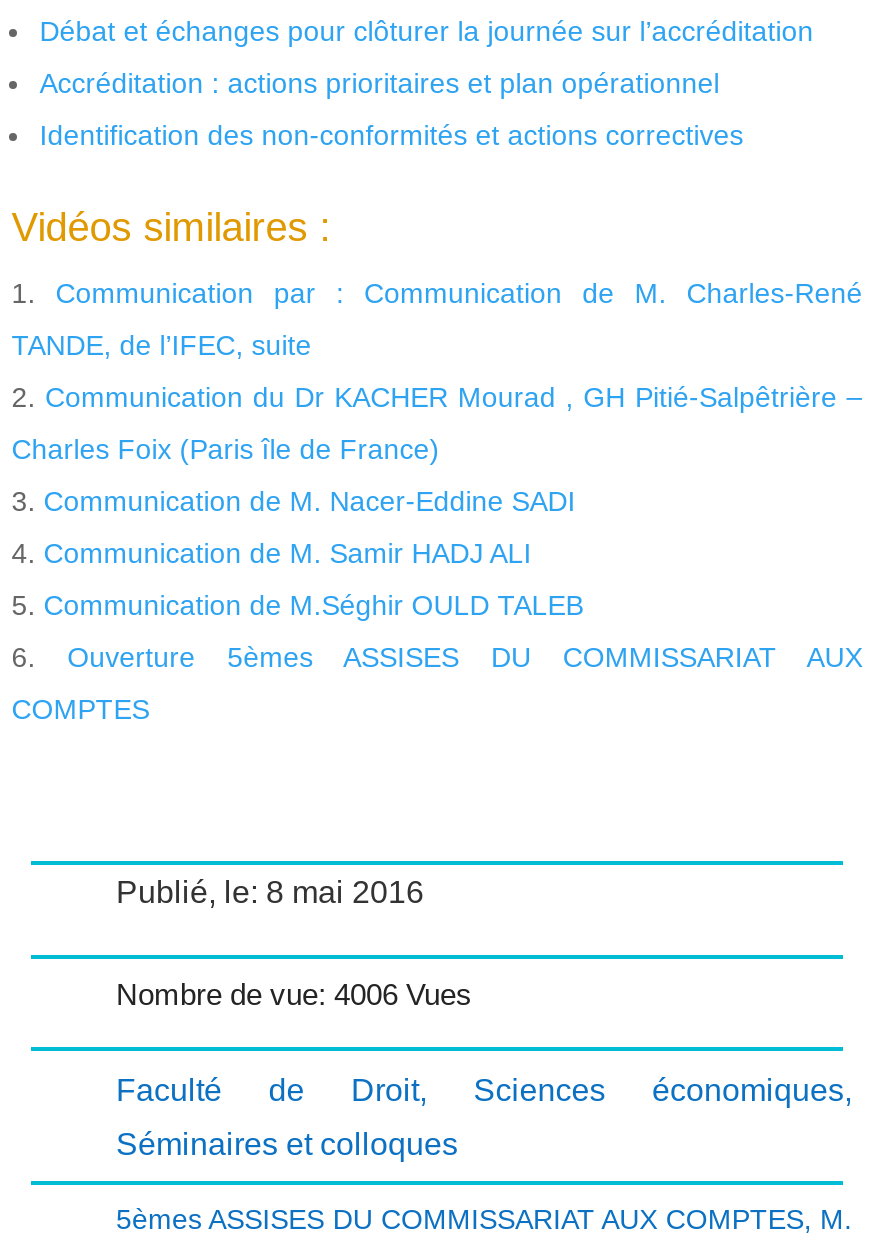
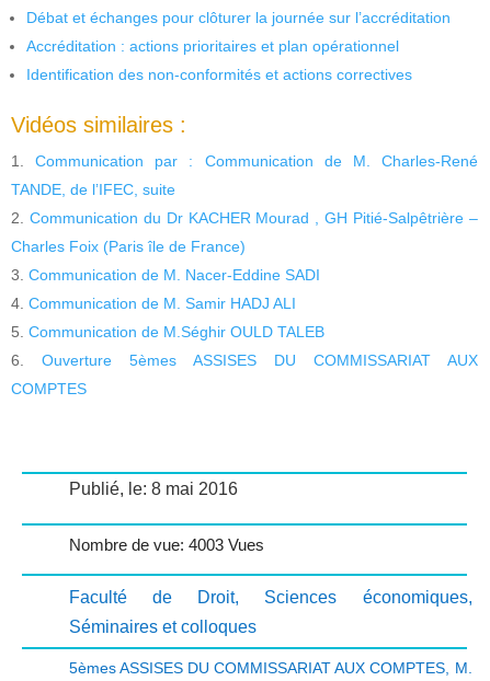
[116,976,472,1010] Nombre de vue: 4006 Vues -> [69,535,264,554] Nombre de vue: 4003 Vues

